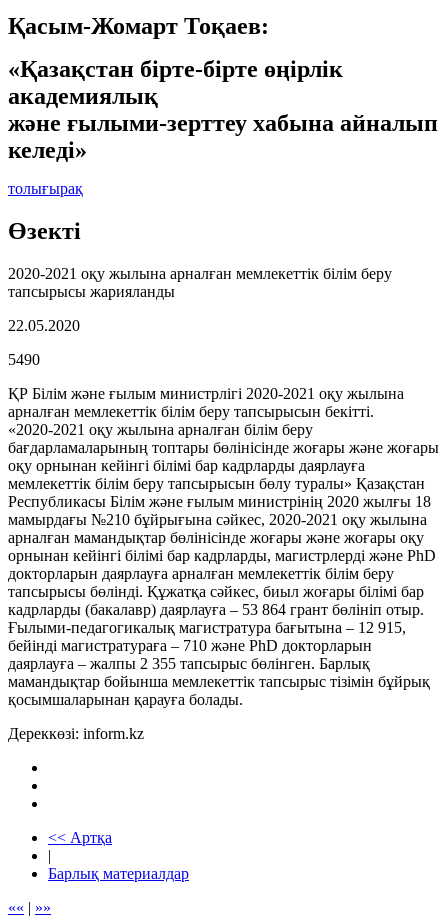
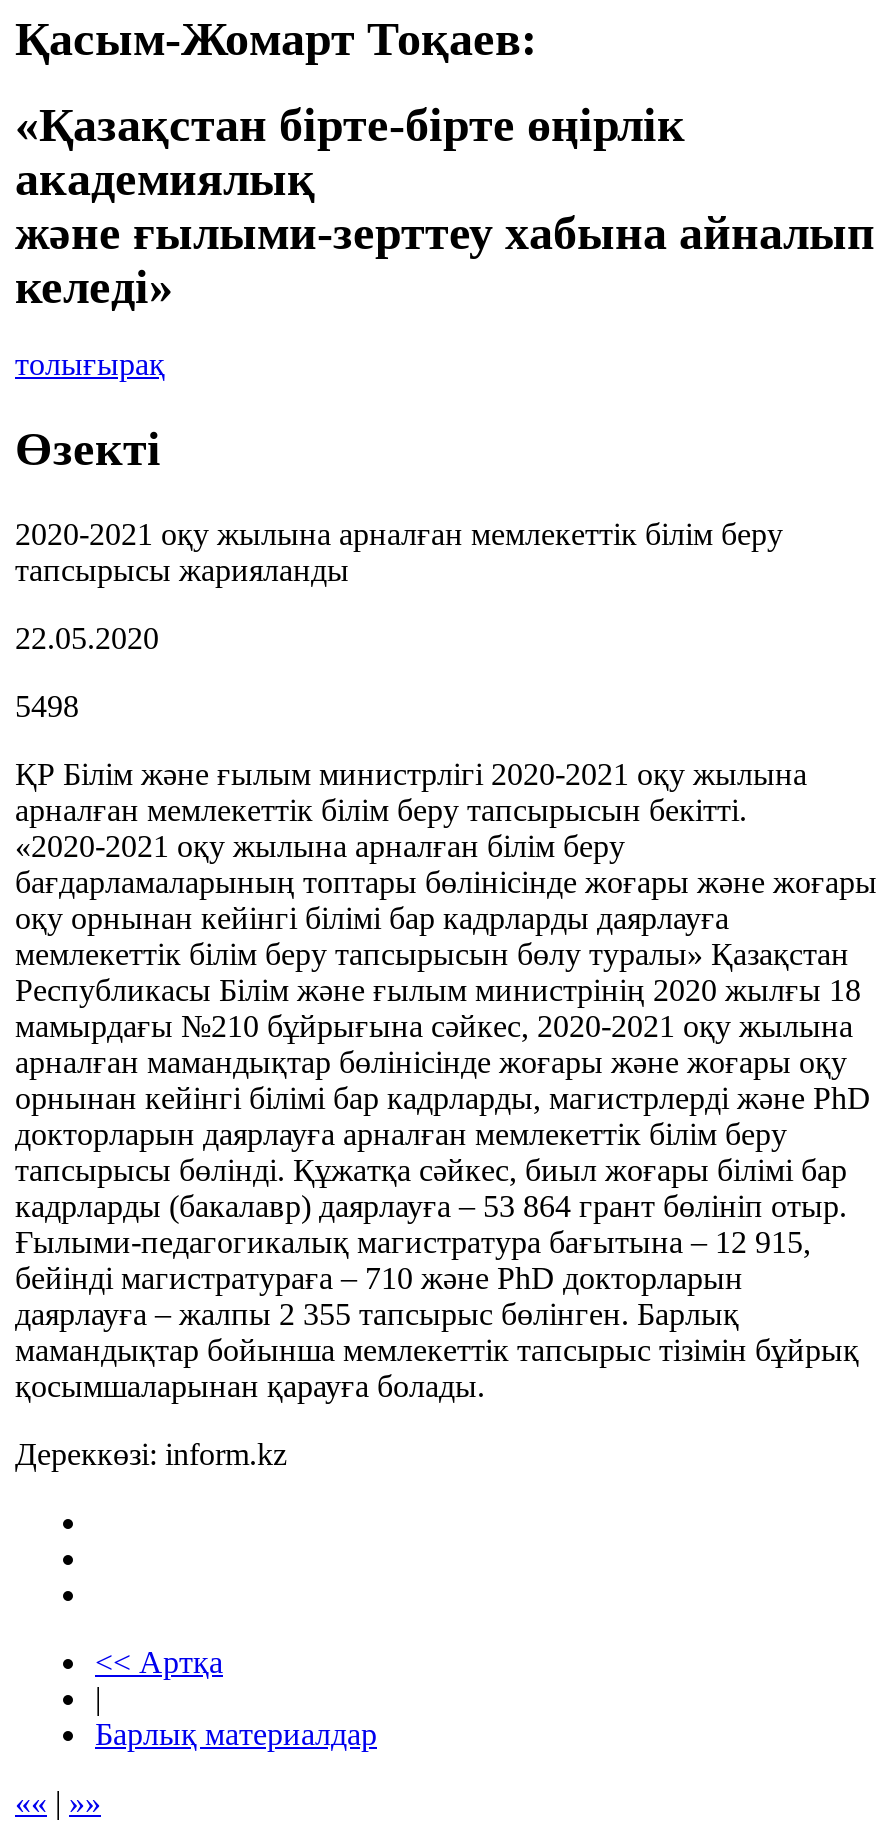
[8,350,40,367] 5490 -> [15,688,79,722] 5498

